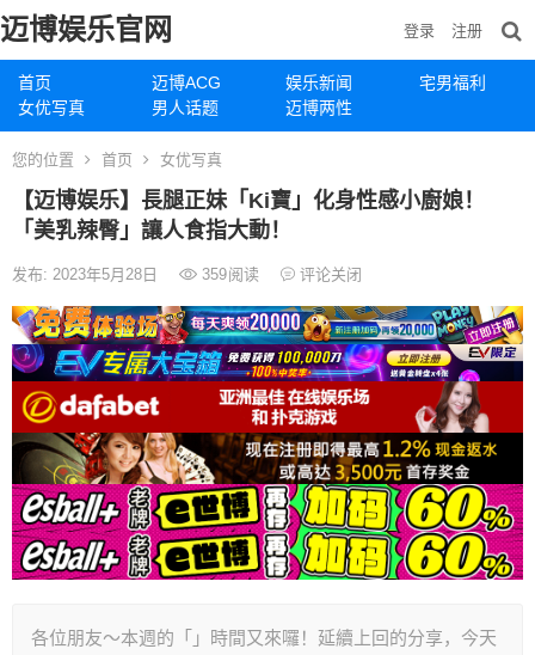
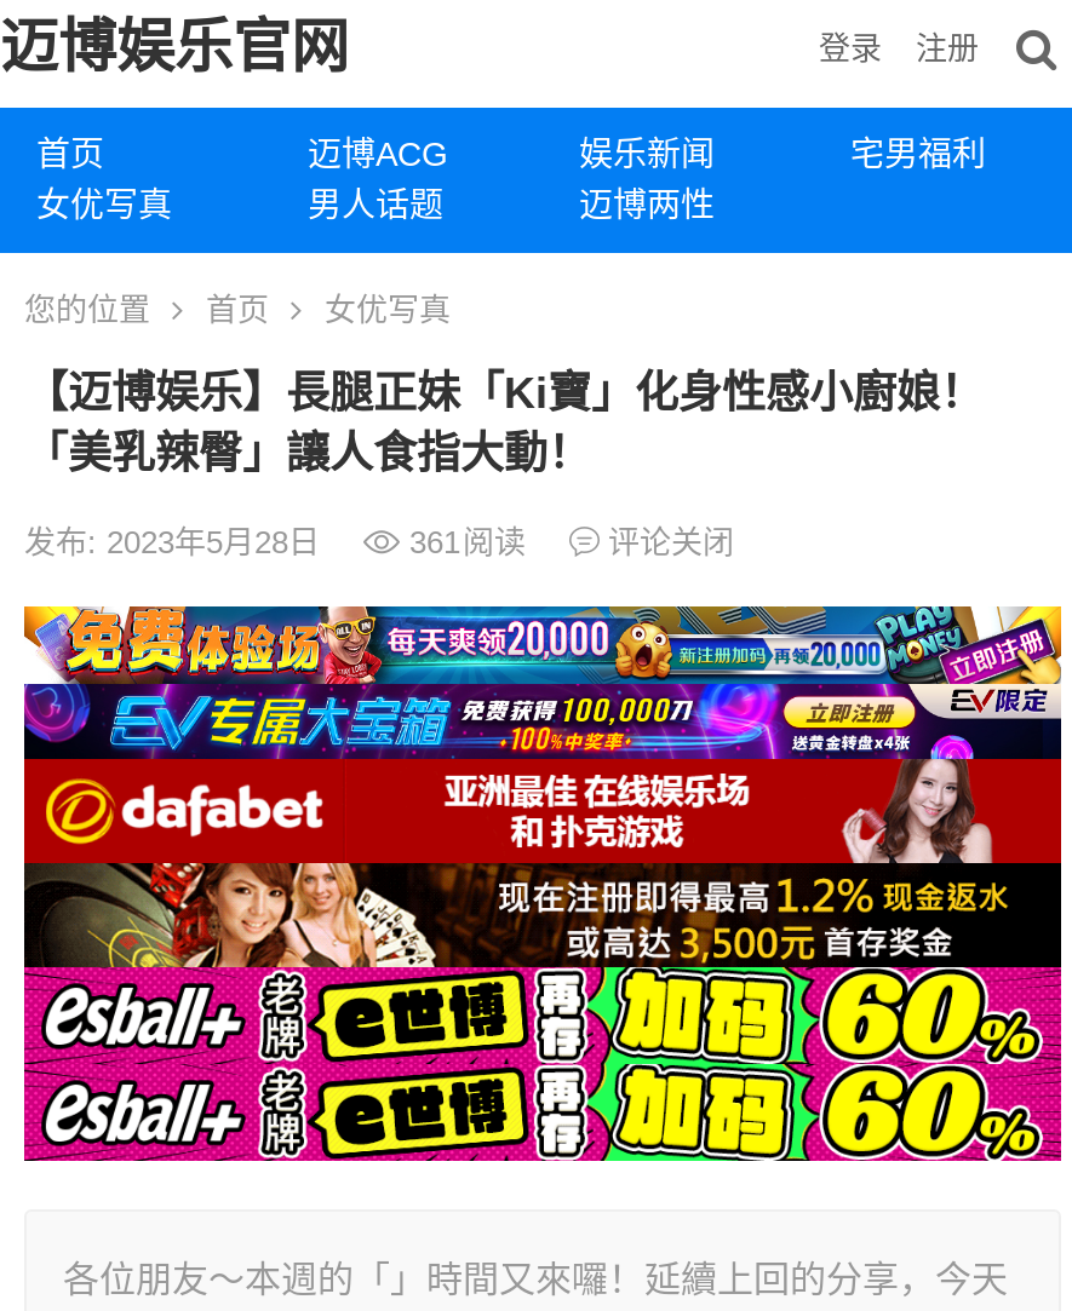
[12,265,362,283] 发布: 2023年5月28日 359阅读 评论关闭 -> [24,524,734,560] 发布: 2023年5月28日 361阅读 评论关闭

